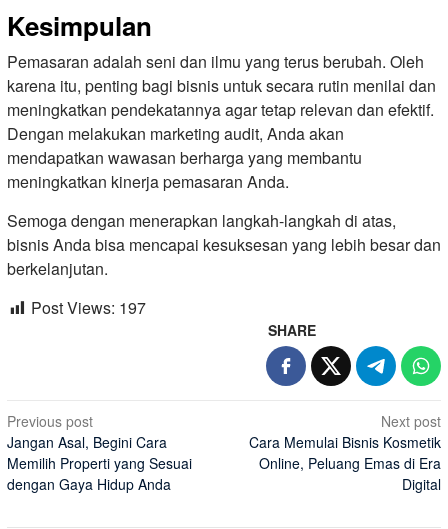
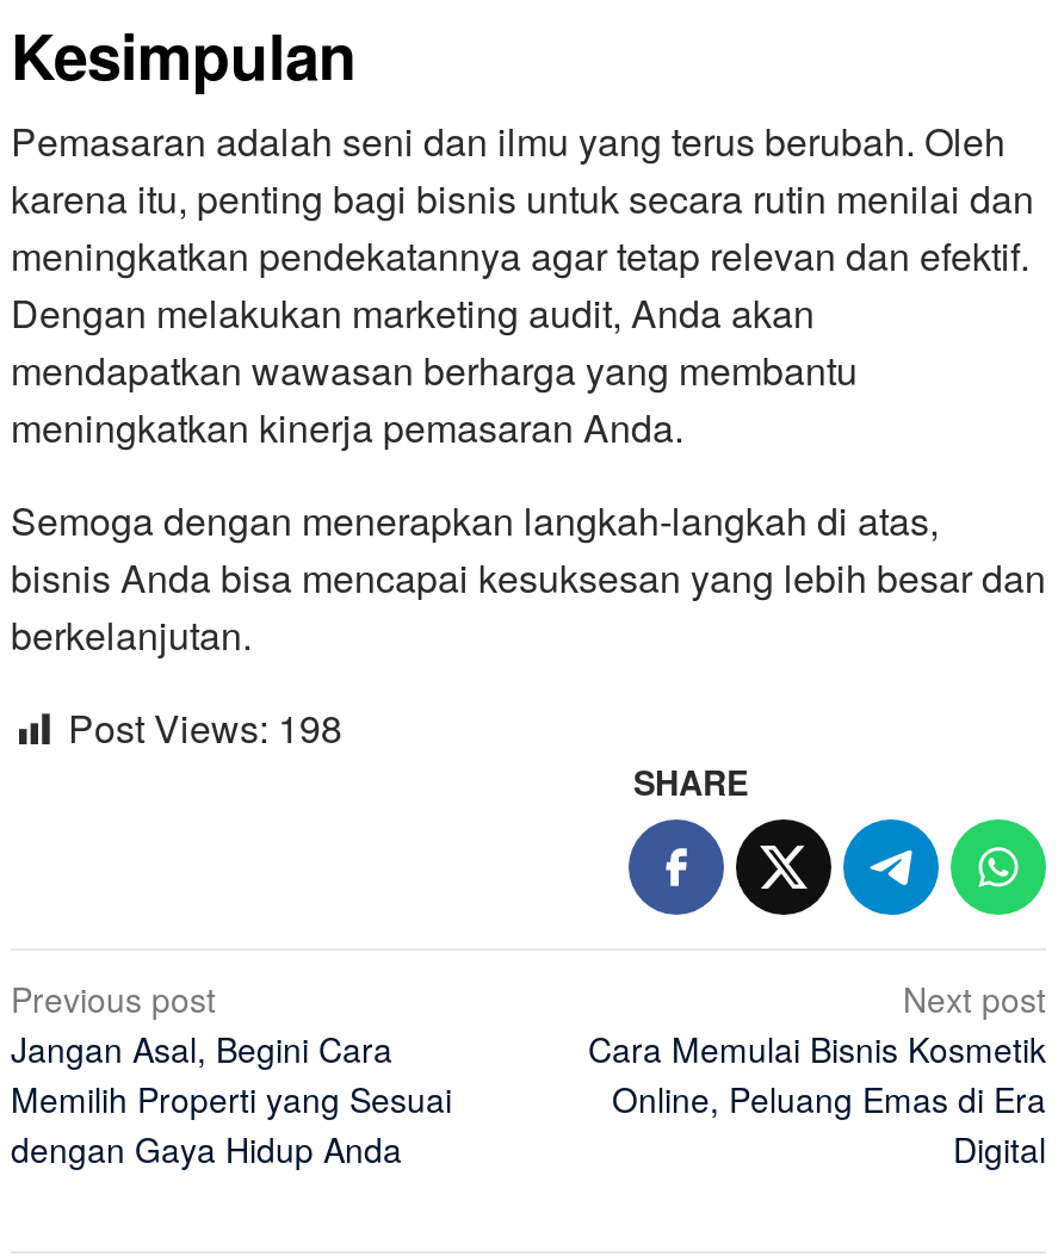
[31,296,146,319] Post Views: 197 -> [68,701,342,756] Post Views: 198

